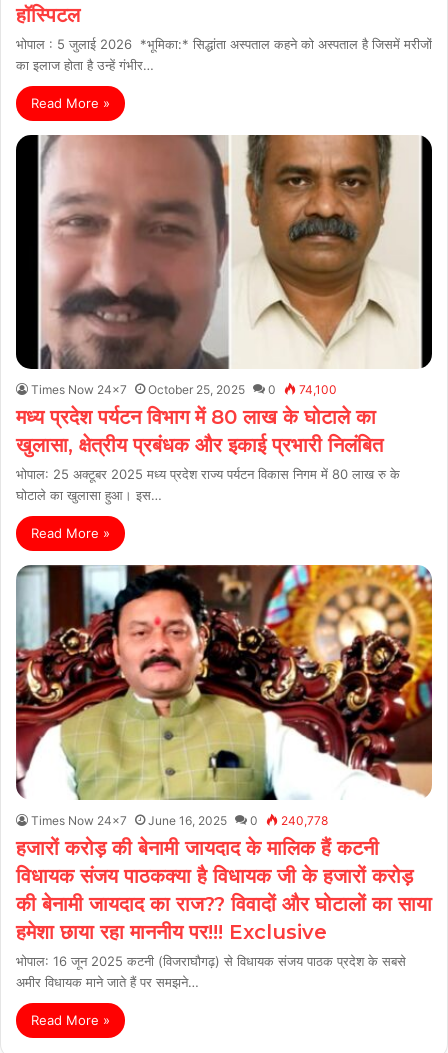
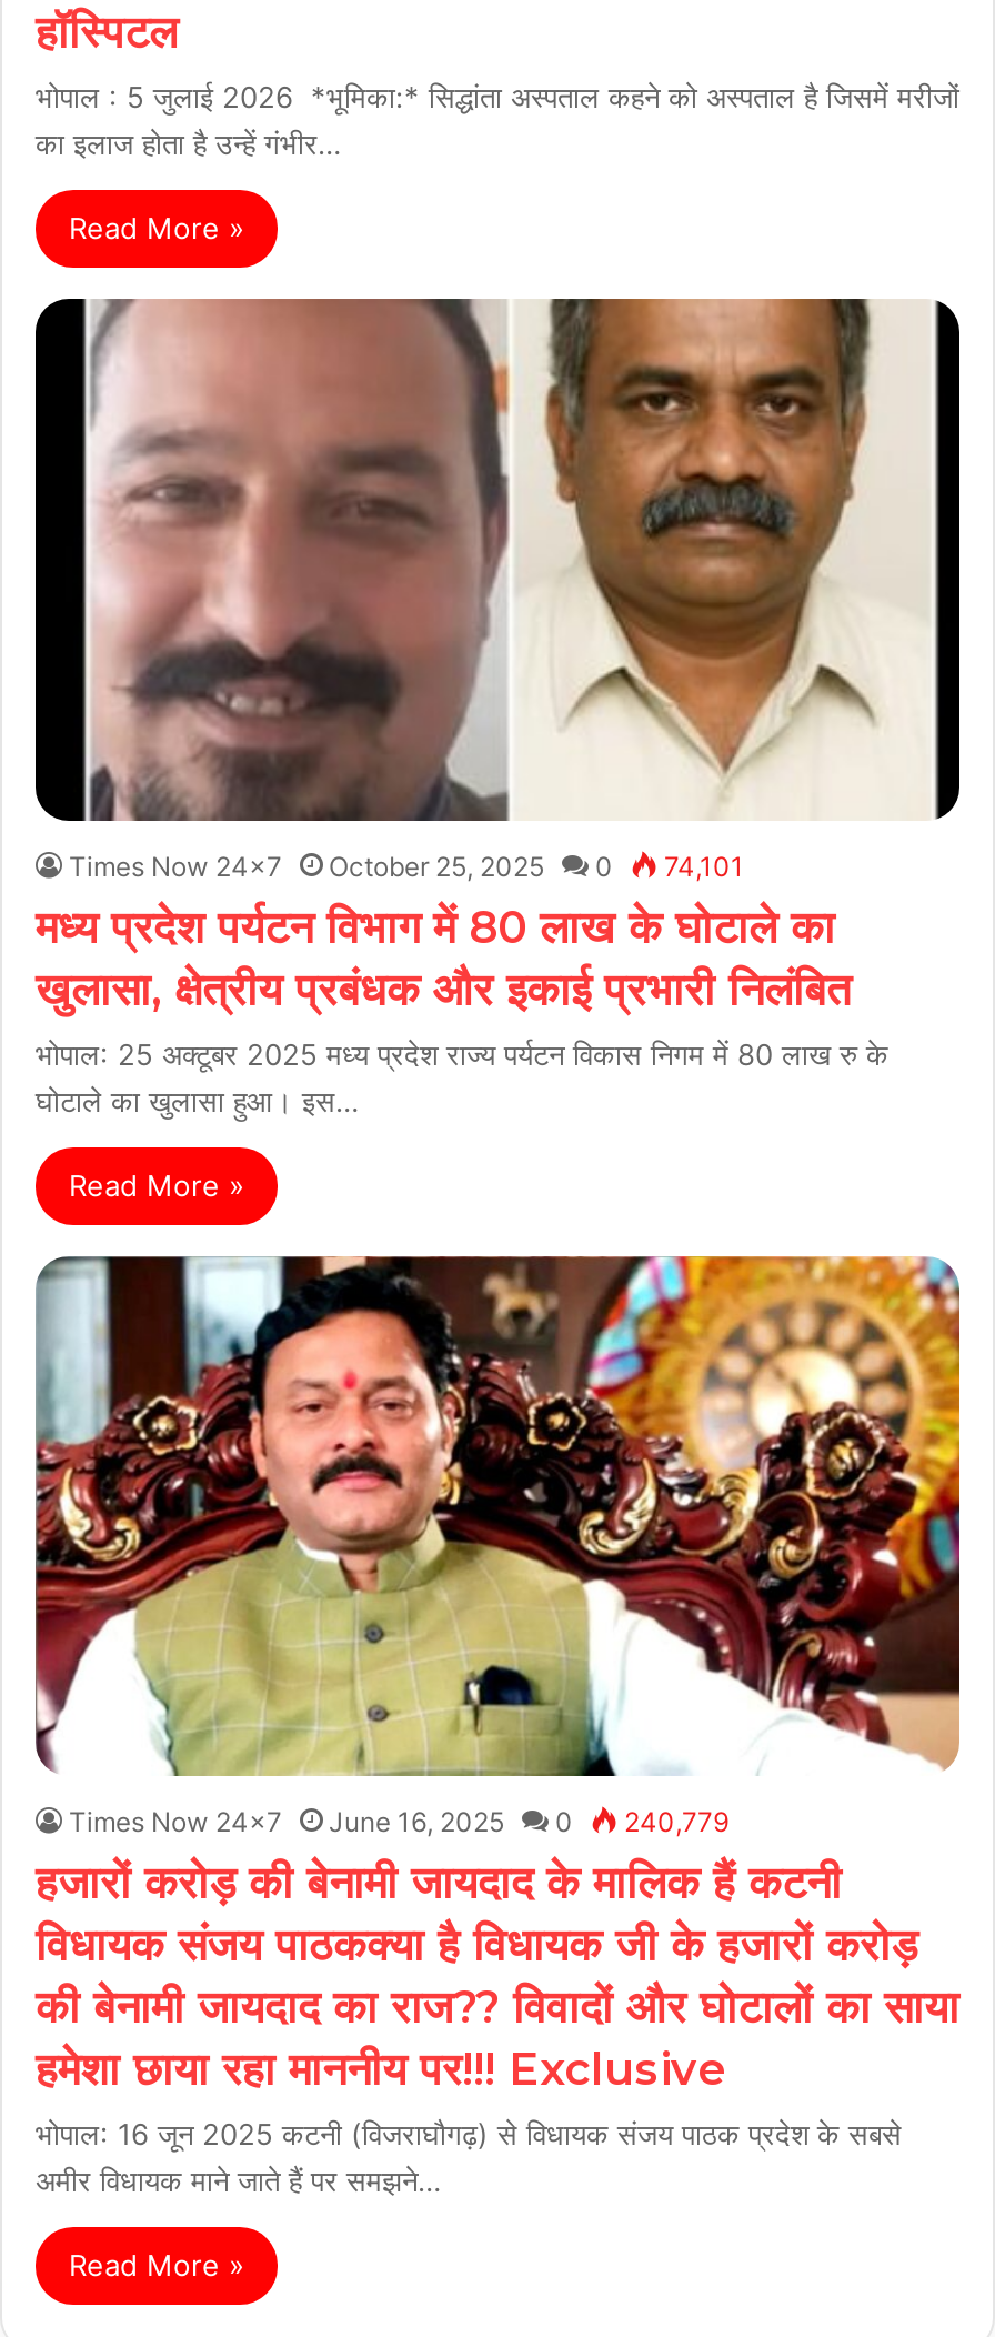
[31,382,337,397] Times Now 24x7 October 25, 2025 0 74,100 -> [69,849,744,883] Times Now 24x7 October 25, 2025 0 74,101
[31,813,328,828] Times Now 24x7 June 16, 2025 0 240,778 -> [69,1805,728,1838] Times Now 24x7 June 16, 2025 0 240,779

